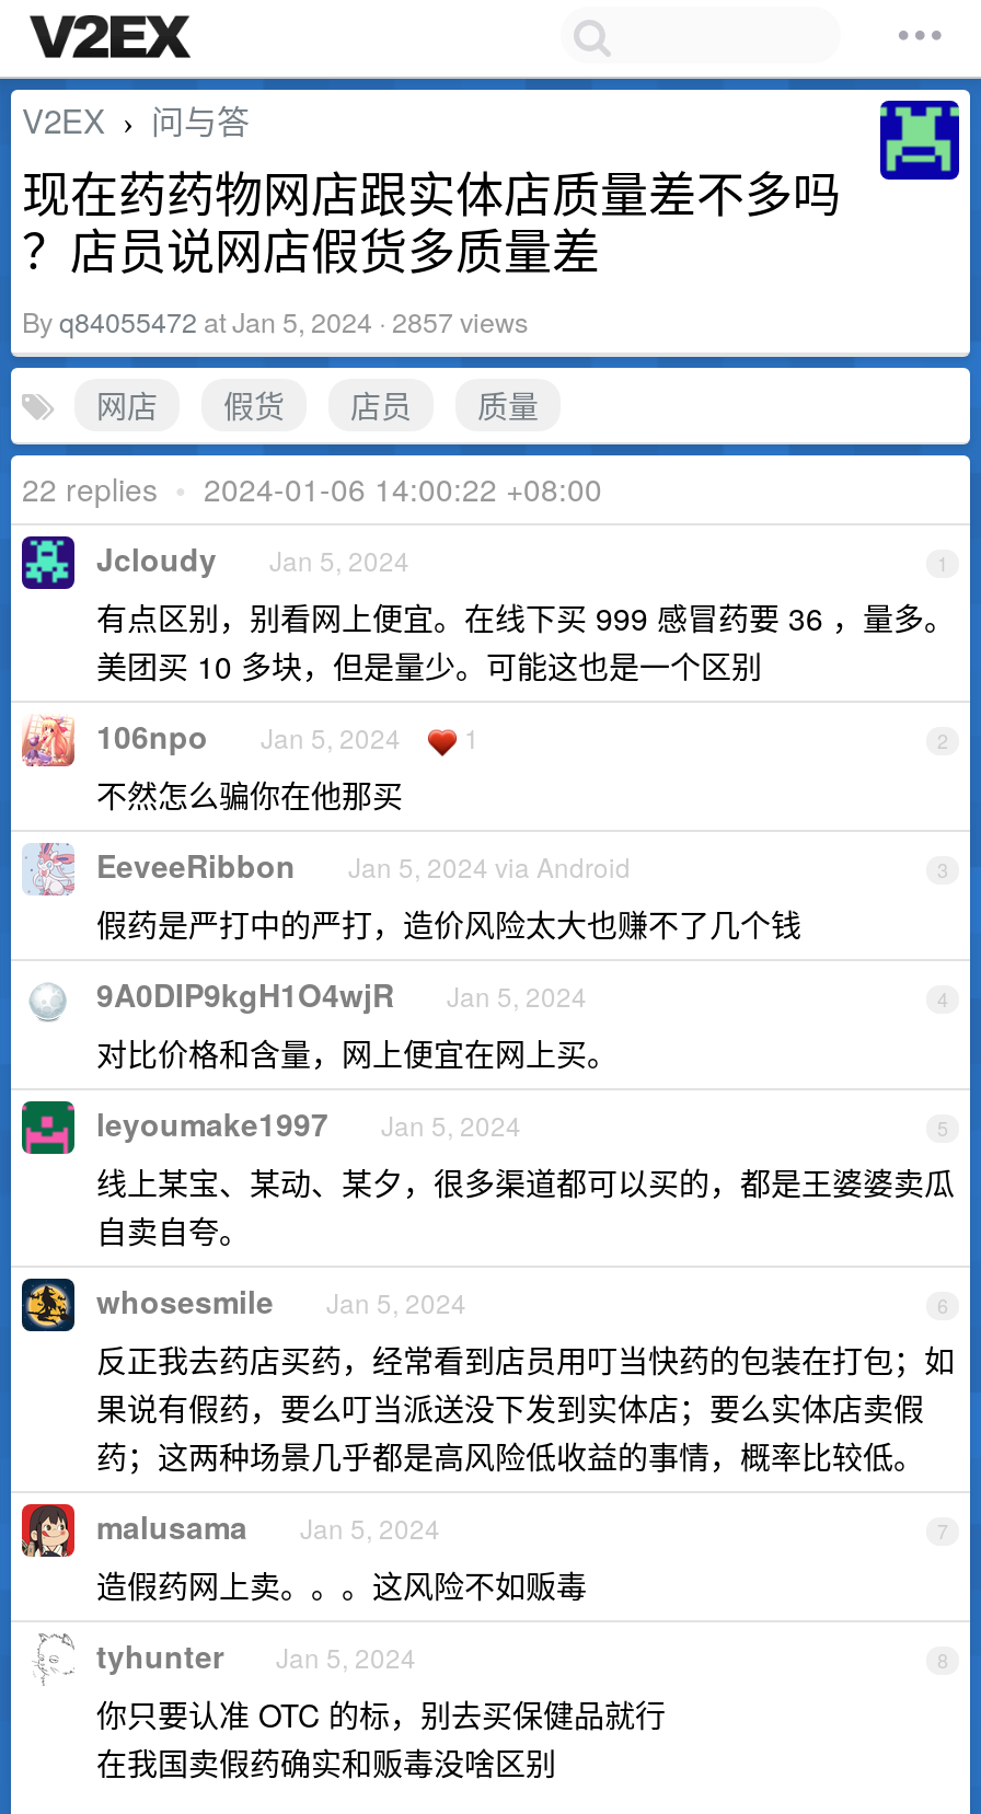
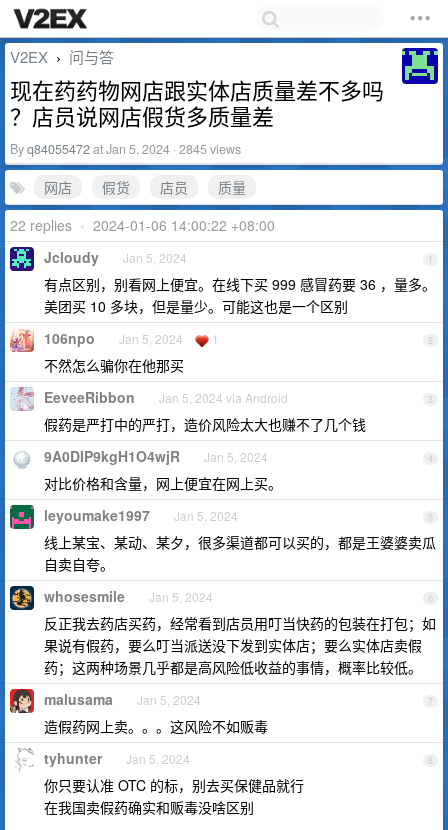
[22,302,528,342] By q84055472 at Jan 5, 2024 · 2857 views -> [10,140,241,158] By q84055472 at Jan 5, 2024 · 2845 views

